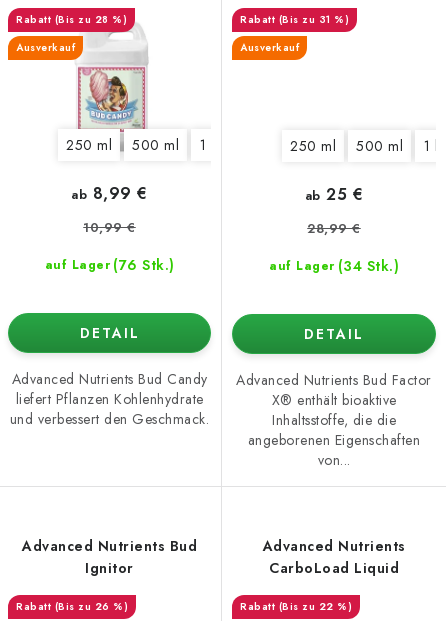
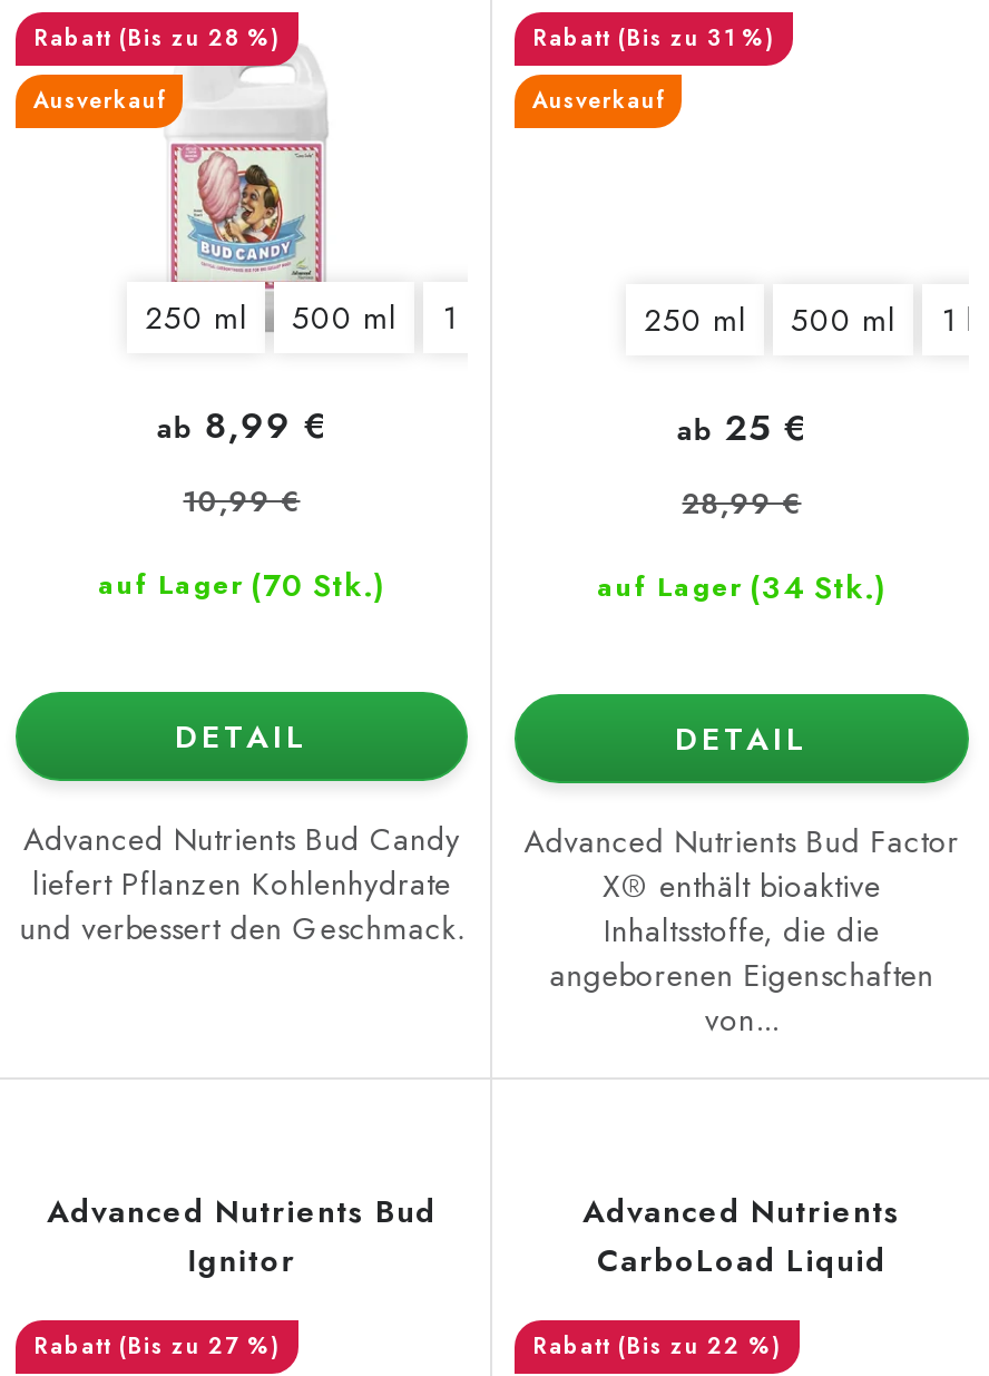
[44,255,174,275] auf Lager (76 Stk.) -> [98,563,385,607] auf Lager (70 Stk.)
[54,599,128,614] (Bis zu 26 %) -> [119,1329,281,1362] (Bis zu 27 %)

